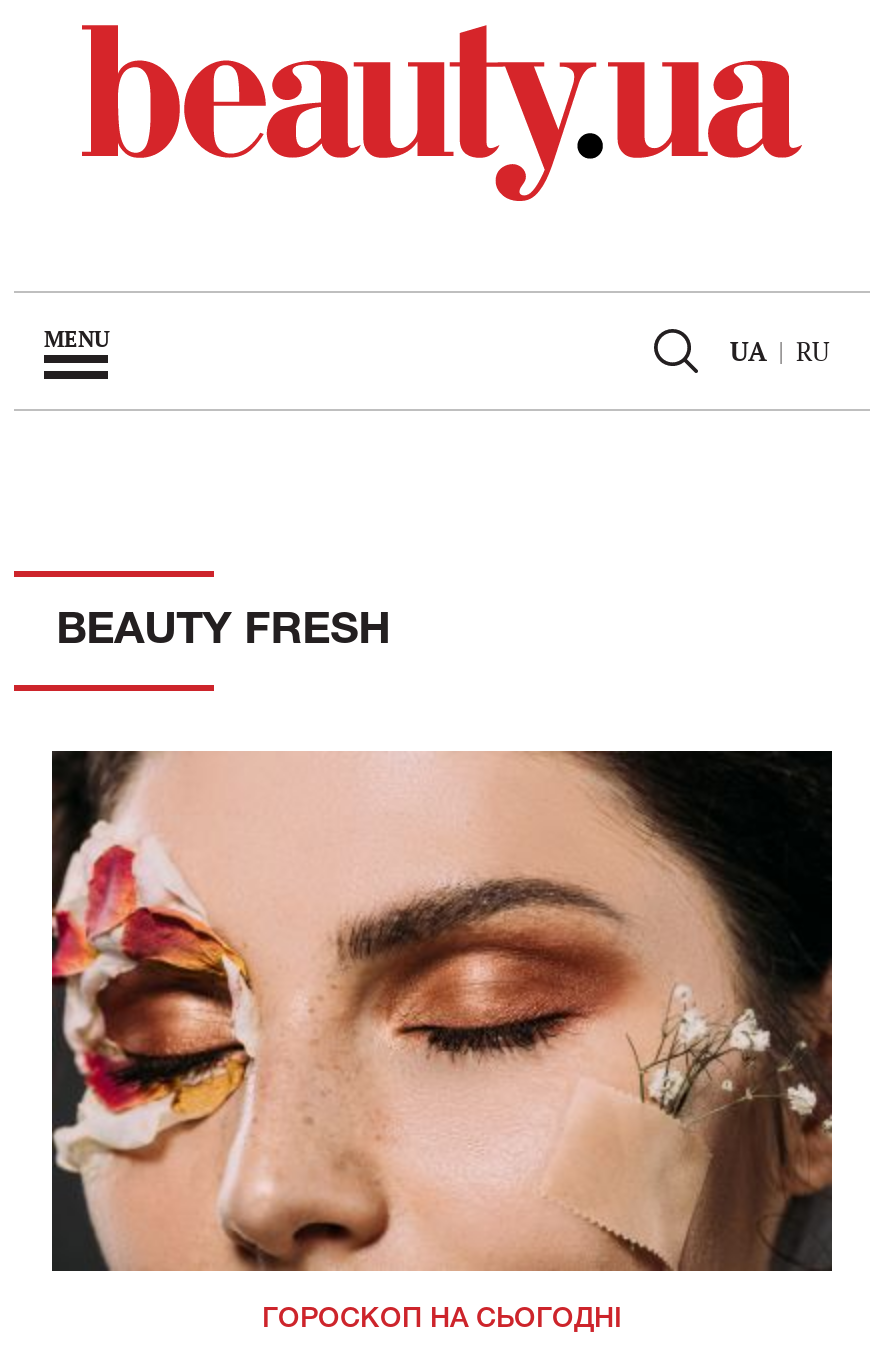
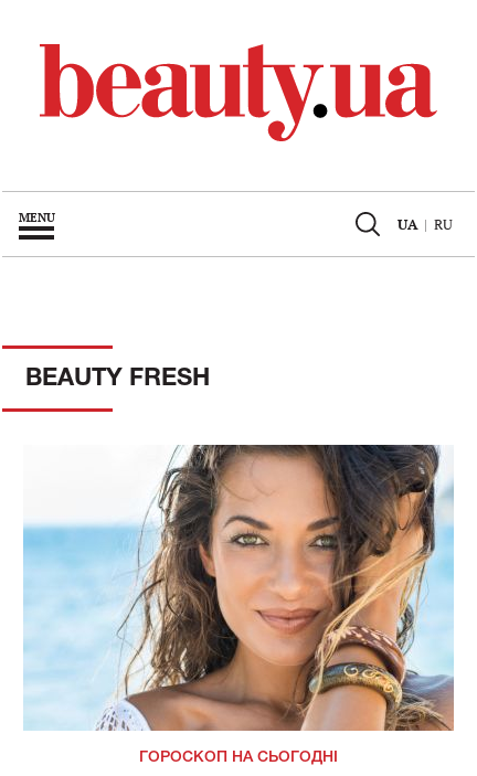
[50,749,834,1273] [image] -> [22,444,455,732] [image]

